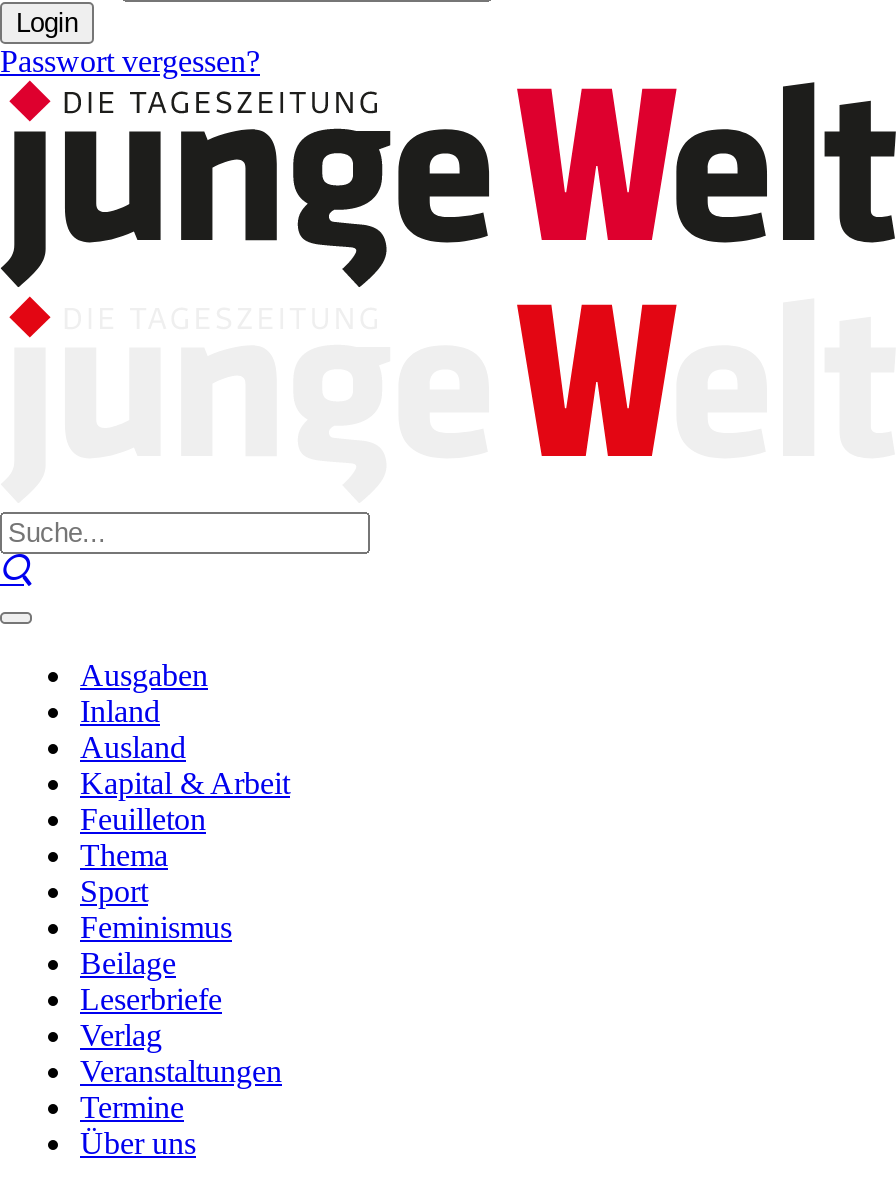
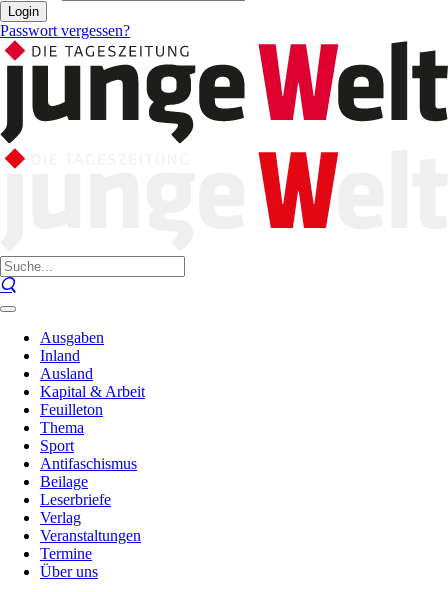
[80,910,232,944] Feminismus -> [40,455,137,472] Antifaschismus

